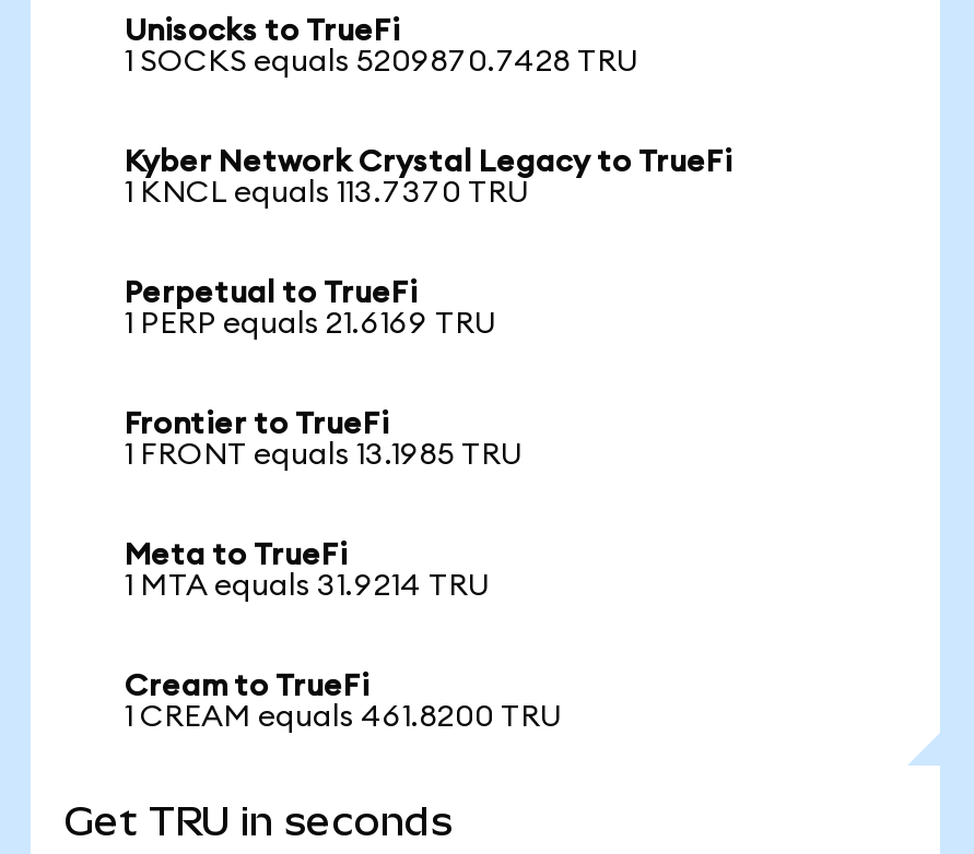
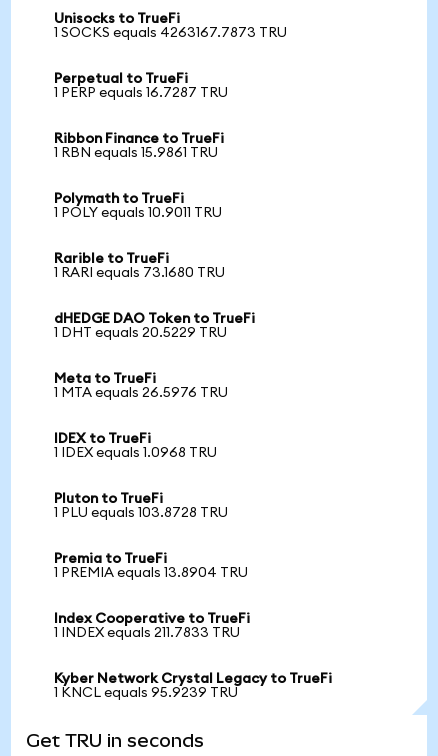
[125,47,638,209] 1 SOCKS equals 5209870.7428 TRU | 1 KNCL equals 113.7370 TRU -> [54,26,287,40] 1 SOCKS equals 4263167.7873 TRU
moved [125,147,732,178] -> [54,672,332,686]: Kyber Network Crystal Legacy to TrueFi
moved [125,278,418,309] -> [54,72,188,86]: Perpetual to TrueFi
[125,309,523,471] 1 PERP equals 21.6169 TRU | Frontier to TrueFi | 1 FRONT equals 13.1985 TRU -> [54,86,255,340] 1 PERP equals 16.7287 TRU | Ribbon Finance to TrueFi | 1 RBN equals 15.9861 TRU | Polymath to TrueFi | 1 POLY equals 10.9011 TRU | Rarible to TrueFi | 1 RARI equals 73.1680 TRU | dHEDGE DAO Token to TrueFi | 1 DHT equals 20.5229 TRU
[125,571,562,733] 1 MTA equals 31.9214 TRU | Cream to TrueFi | 1 CREAM equals 461.8200 TRU -> [54,386,250,700] 1 MTA equals 26.5976 TRU | IDEX to TrueFi | 1 IDEX equals 1.0968 TRU | Pluton to TrueFi | 1 PLU equals 103.8728 TRU | Premia to TrueFi | 1 PREMIA equals 13.8904 TRU | Index Cooperative to TrueFi | 1 INDEX equals 211.7833 TRU | 1 KNCL equals 95.9239 TRU

